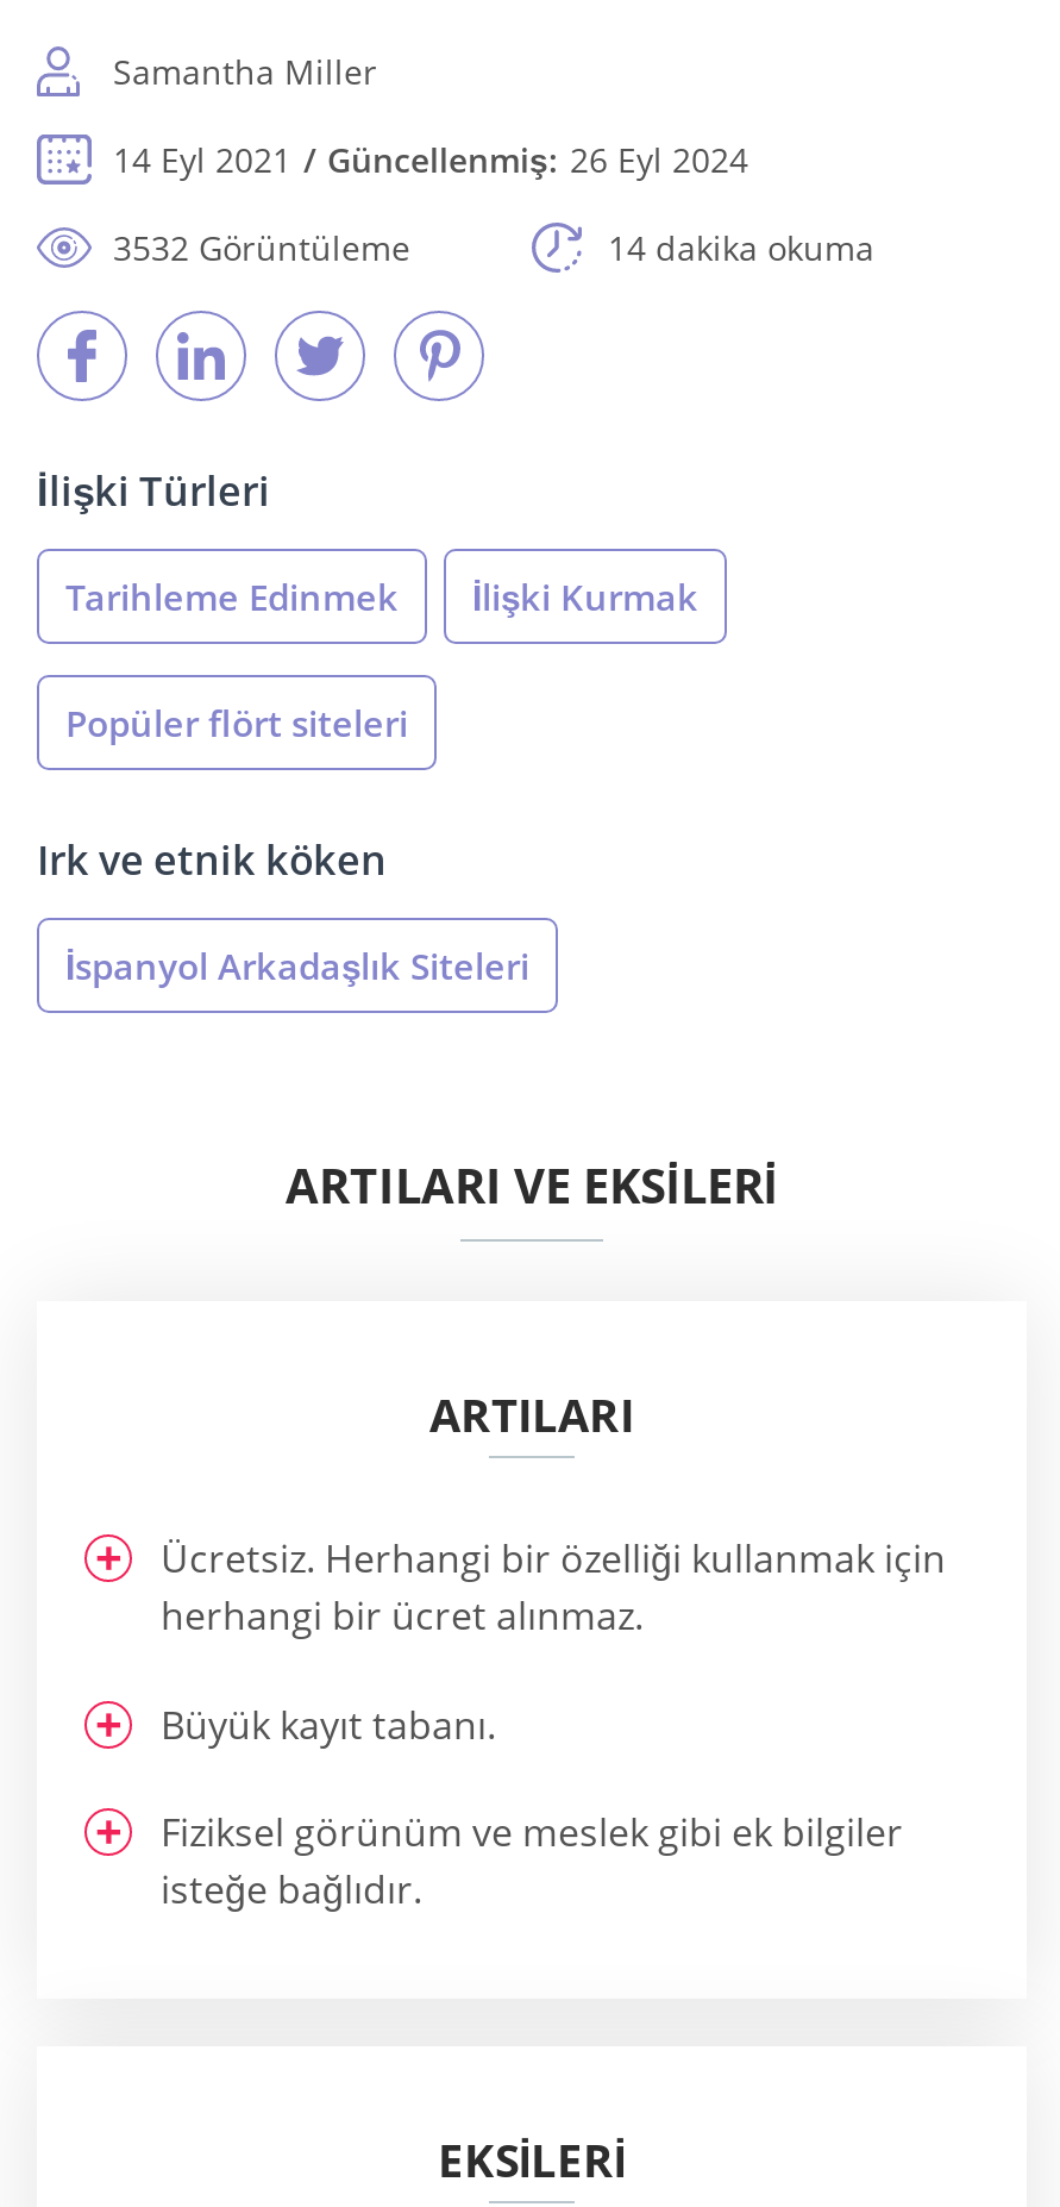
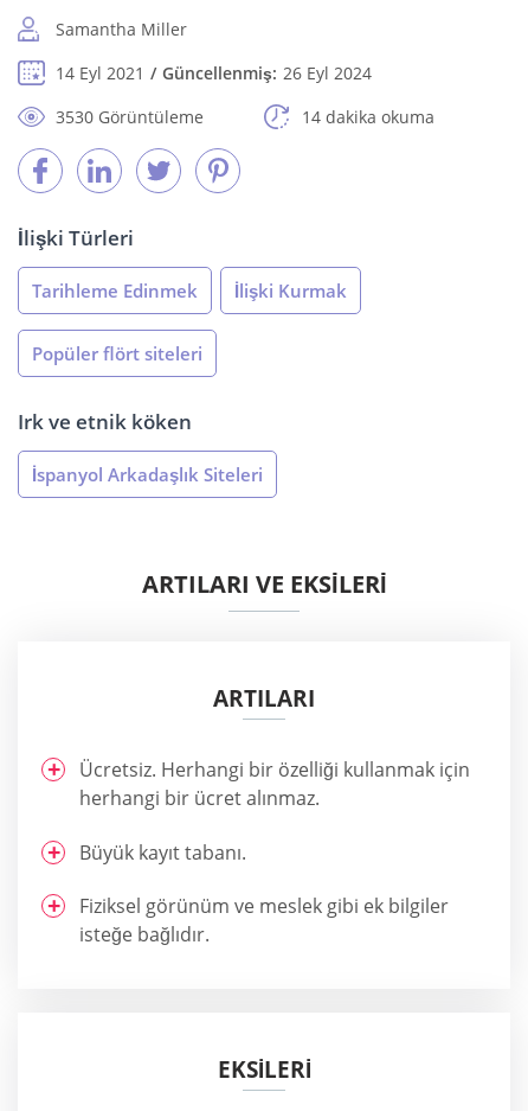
[113,225,410,271] 3532 Görüntüleme -> [56,106,204,128] 3530 Görüntüleme

